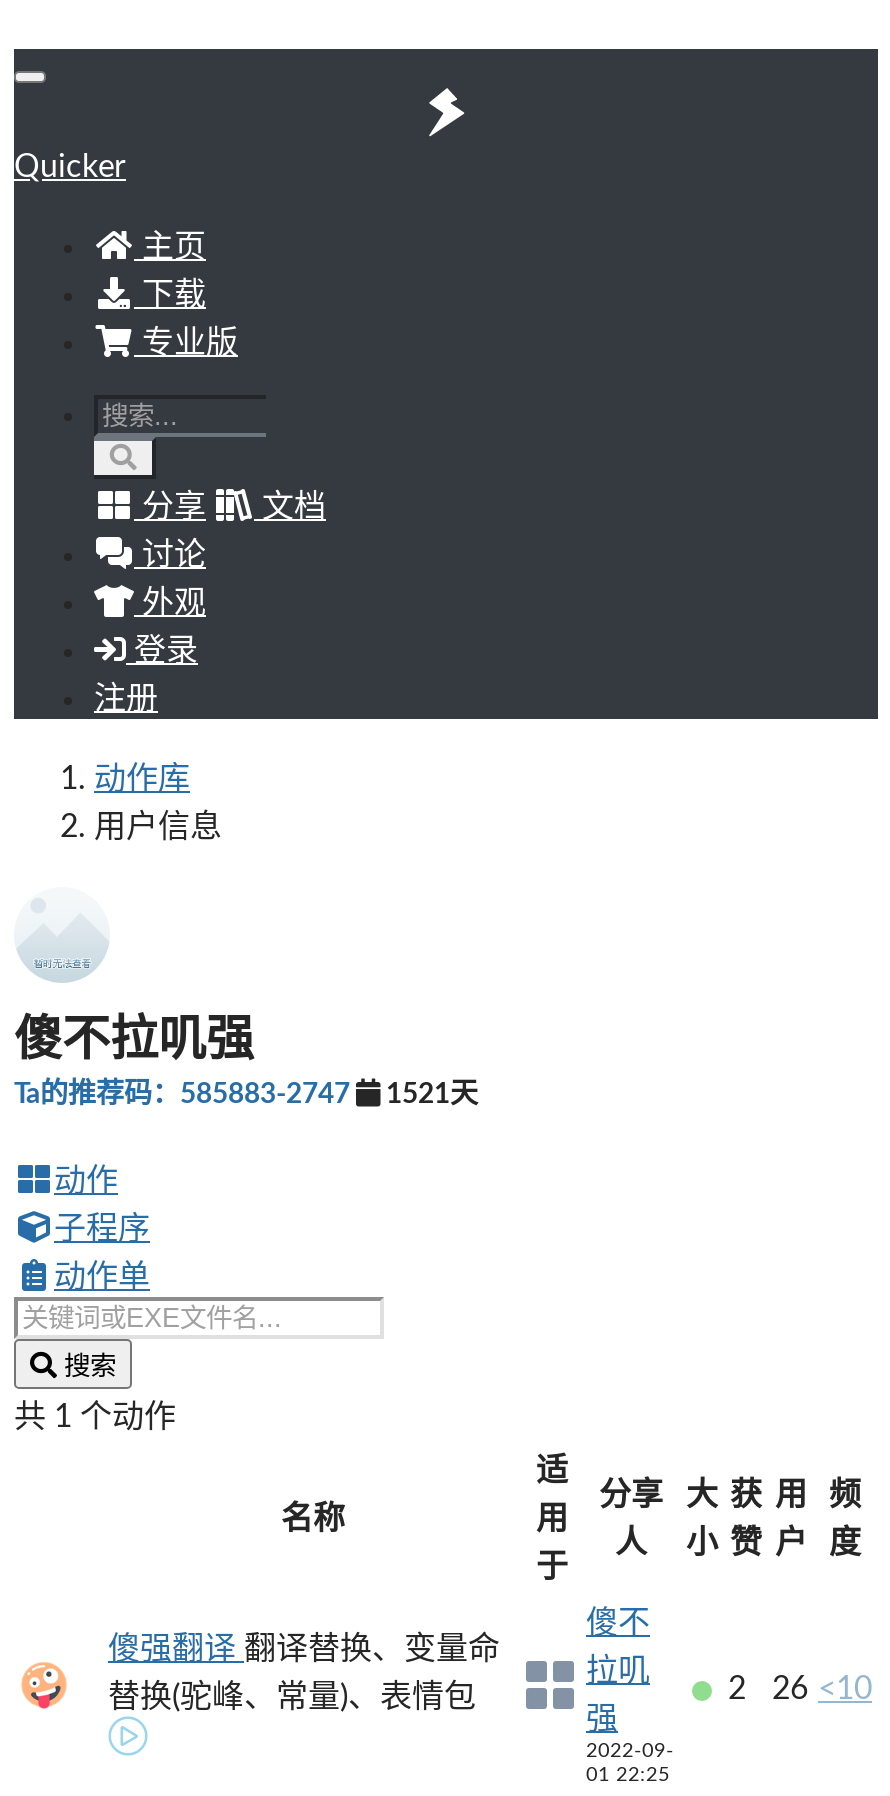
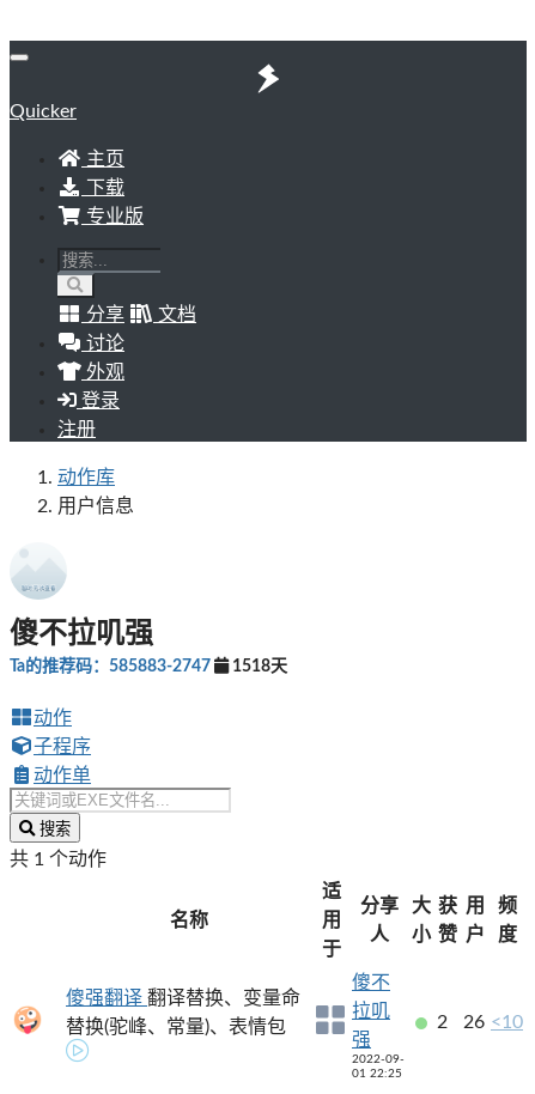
[14,1081,478,1109] Ta的推荐码：585883-2747 1521天 -> [10,658,287,675] Ta的推荐码：585883-2747 1518天

